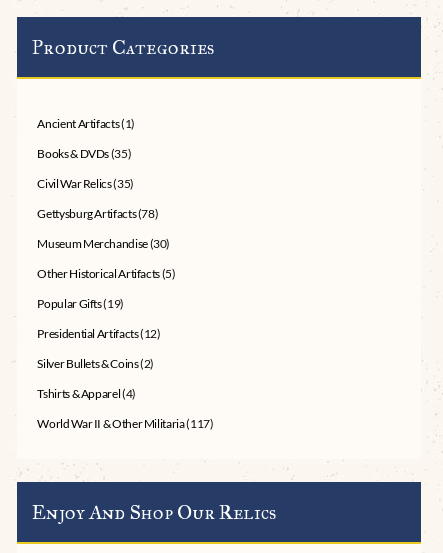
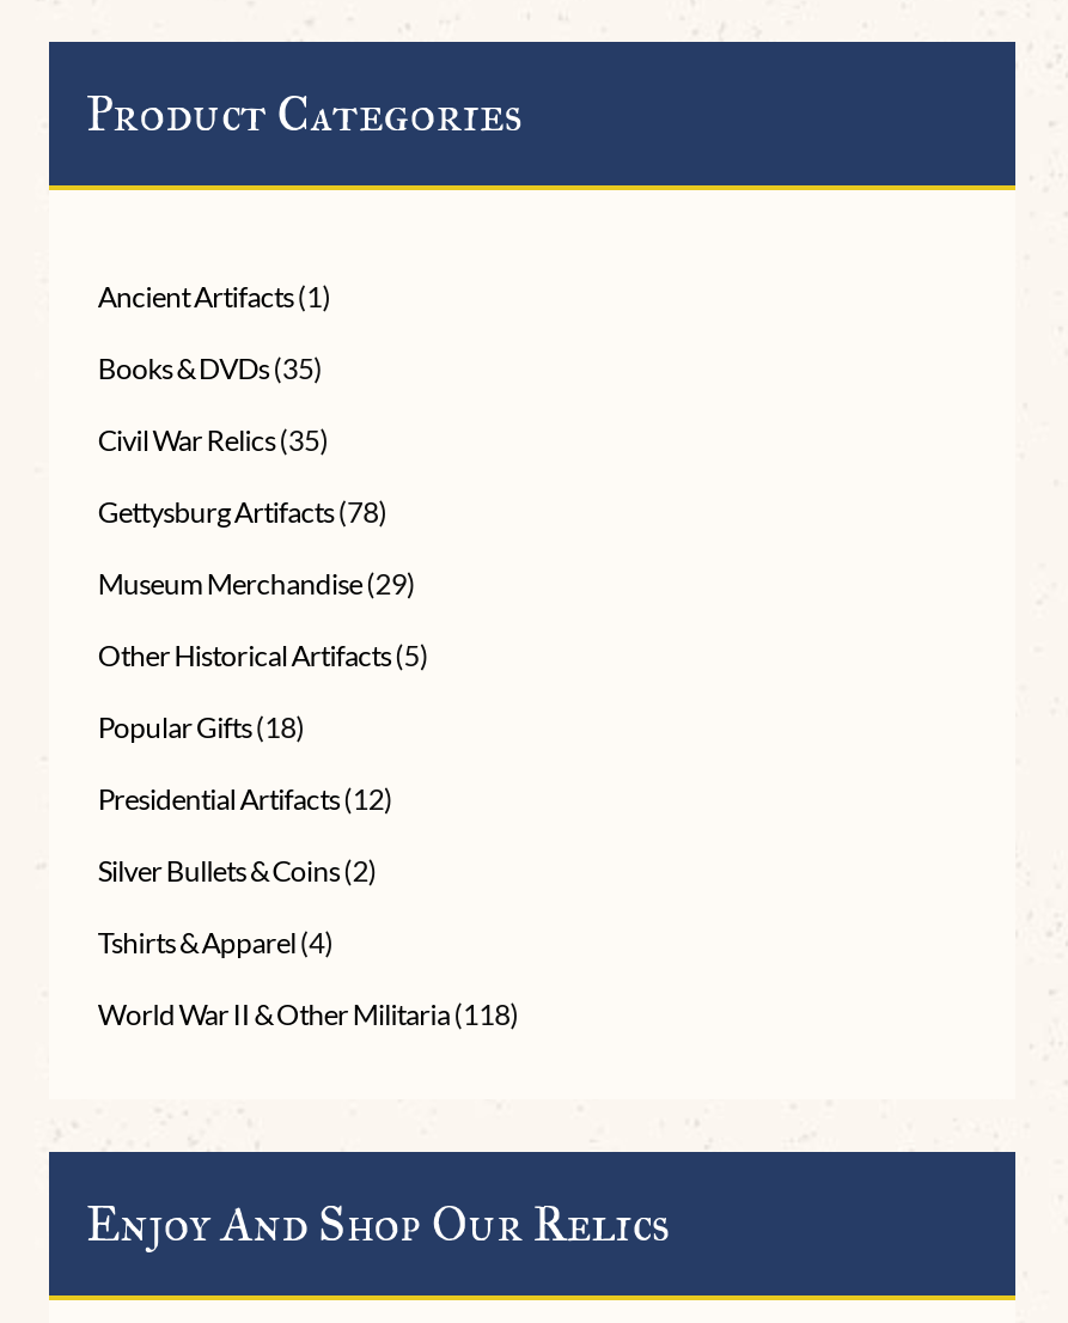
[37,236,170,251] Museum Merchandise (30) -> [98,566,415,601] Museum Merchandise (29)
[37,296,124,311] Popular Gifts (19) -> [98,709,305,745] Popular Gifts (18)
[37,416,213,431] World War II & Other Militaria (117) -> [98,996,519,1032] World War II & Other Militaria (118)

